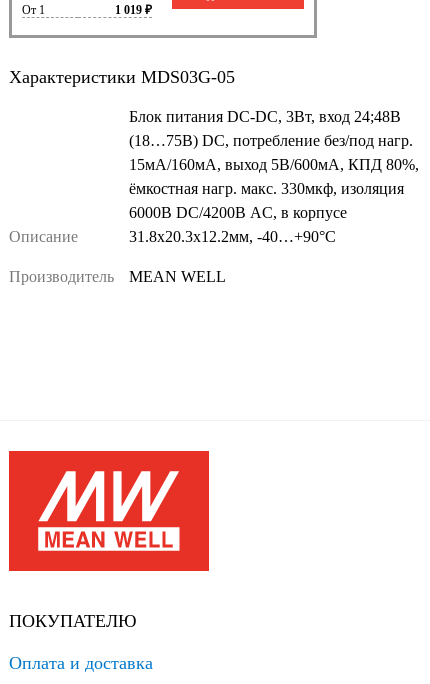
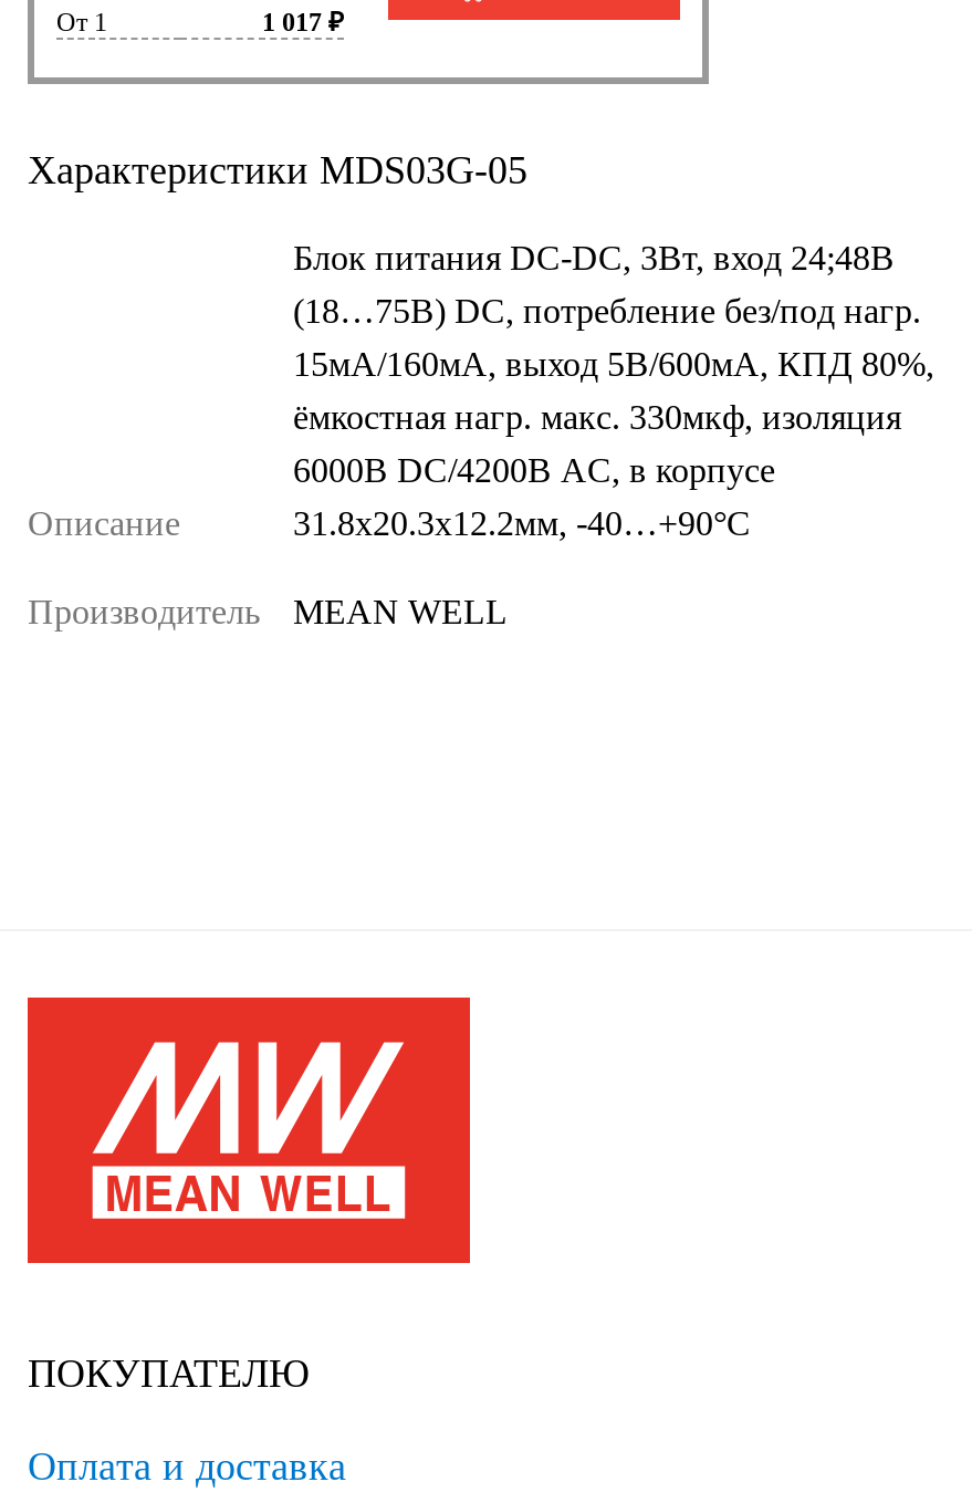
[115,2,152,16] 1 019 ₽ -> [262,6,344,36] 1 017 ₽

